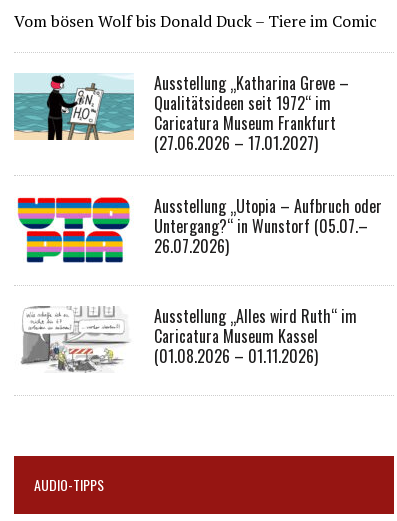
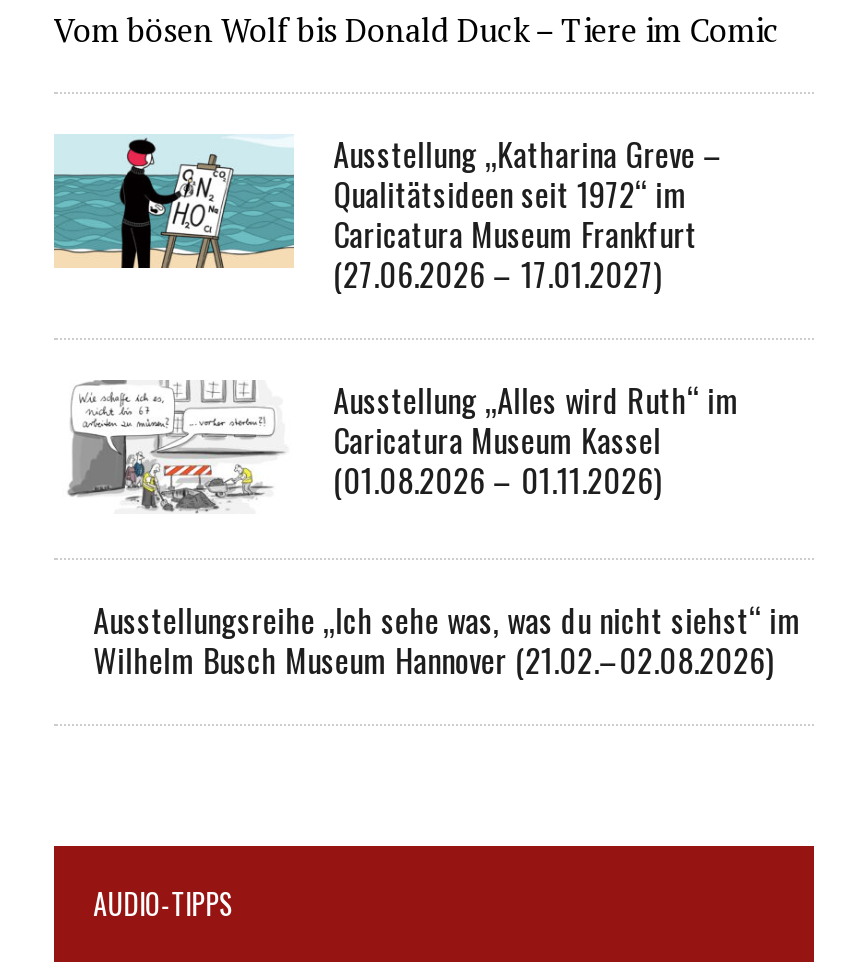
[17,194,382,264] [image] | Ausstellung „Utopia – Aufbruch oder | Untergang?“ in Wunstorf (05.07.– | 26.07.2026) -> none
moved [154,304,357,368] -> [333,376,739,504]: Ausstellung „Alles wird Ruth“ im | Caricatura Museum Kassel | (01.08.2026 – 01.11.2026)
none -> [93,597,801,685] Ausstellungsreihe „Ich sehe was, was du nicht siehst“ im | Wilhelm Busch Museum Hannover (21.02.–02.08.2026)

